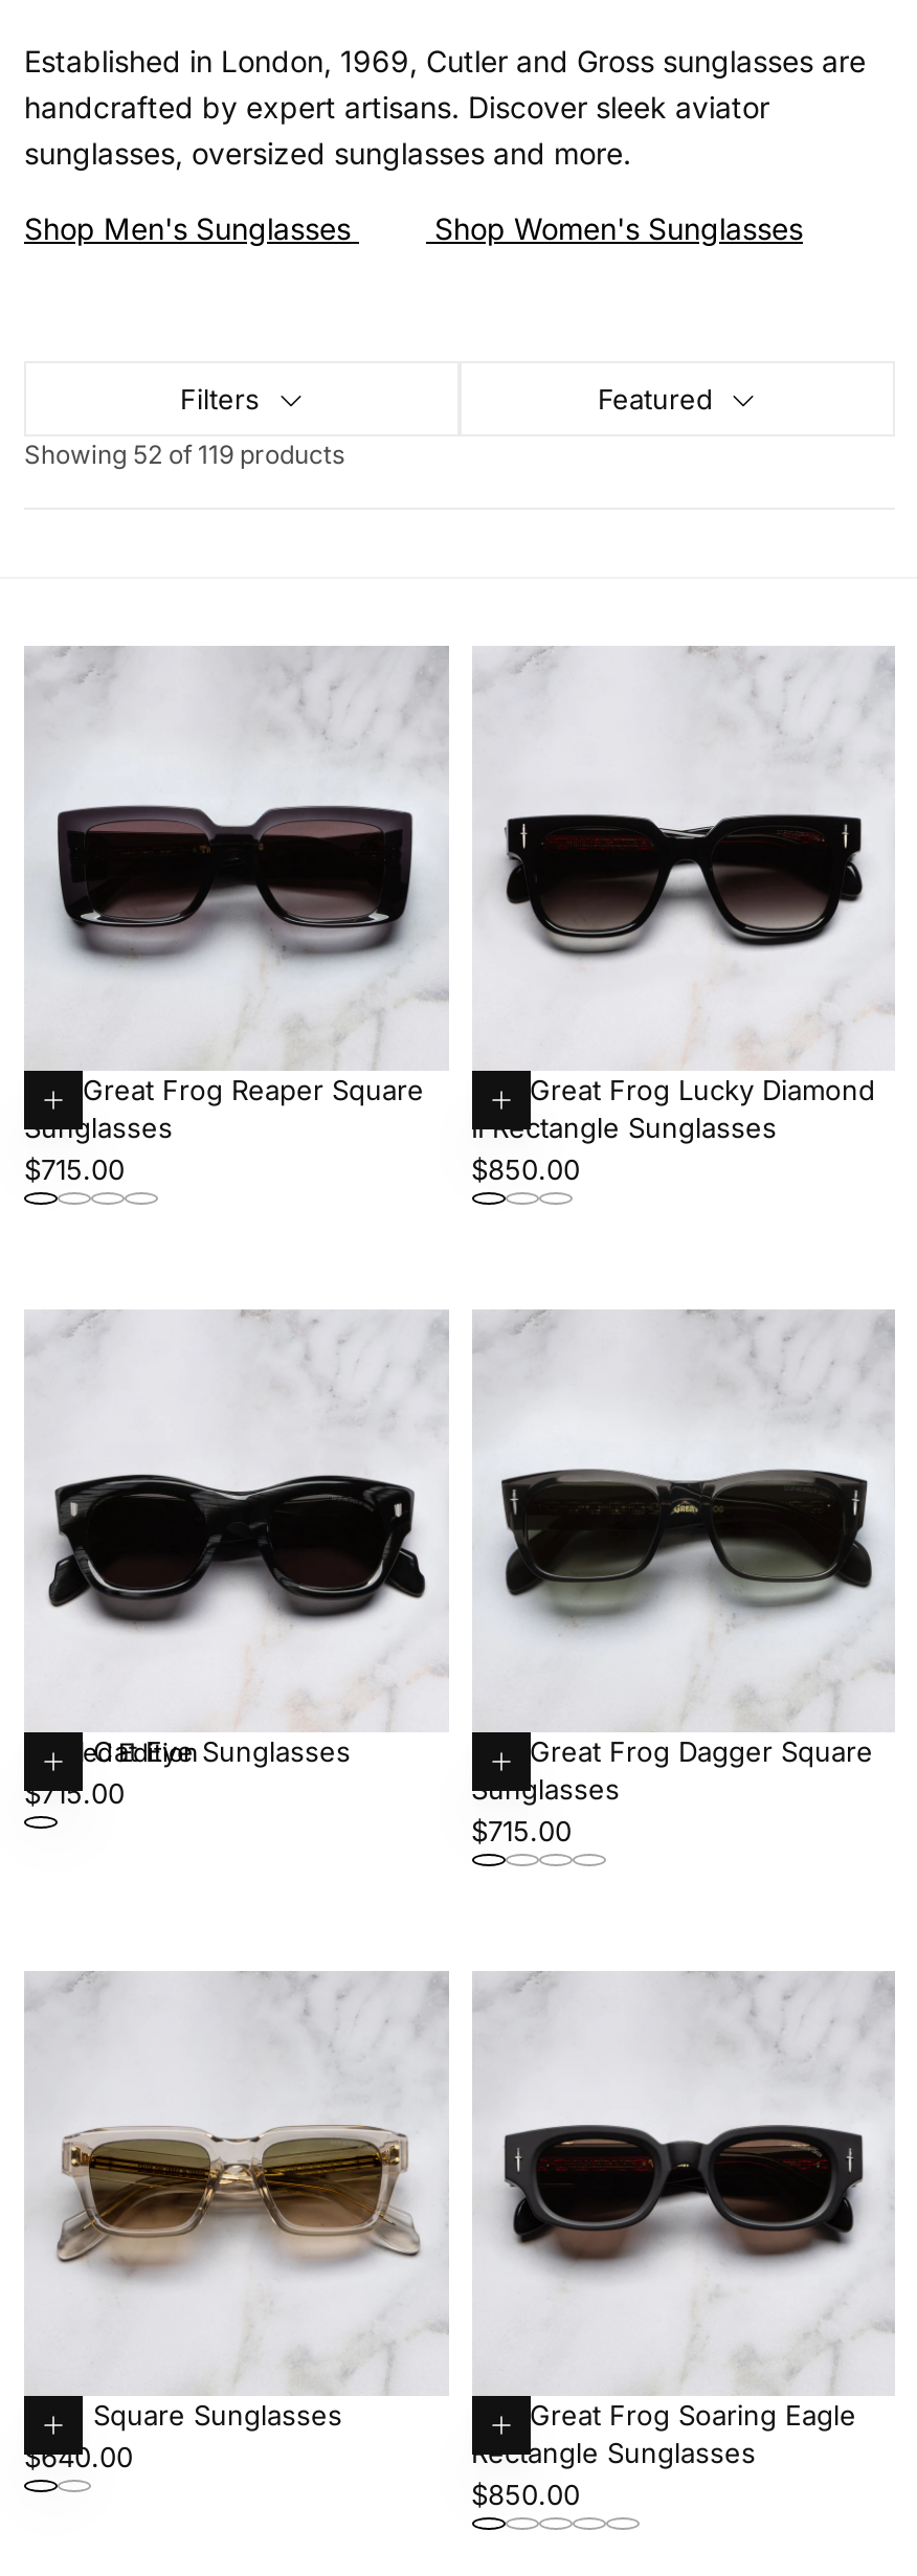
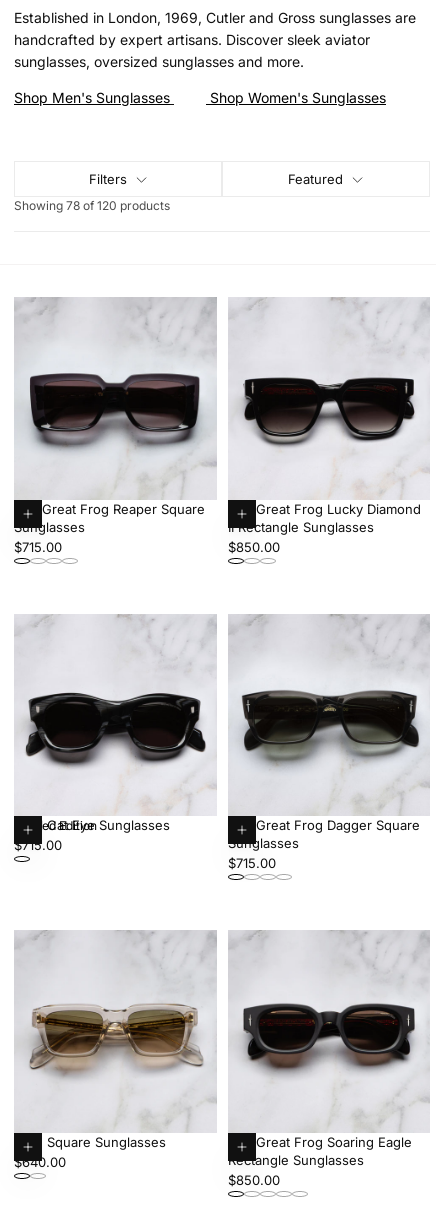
[24,439,344,470] Showing 52 of 119 products -> [14,198,170,213] Showing 78 of 120 products

